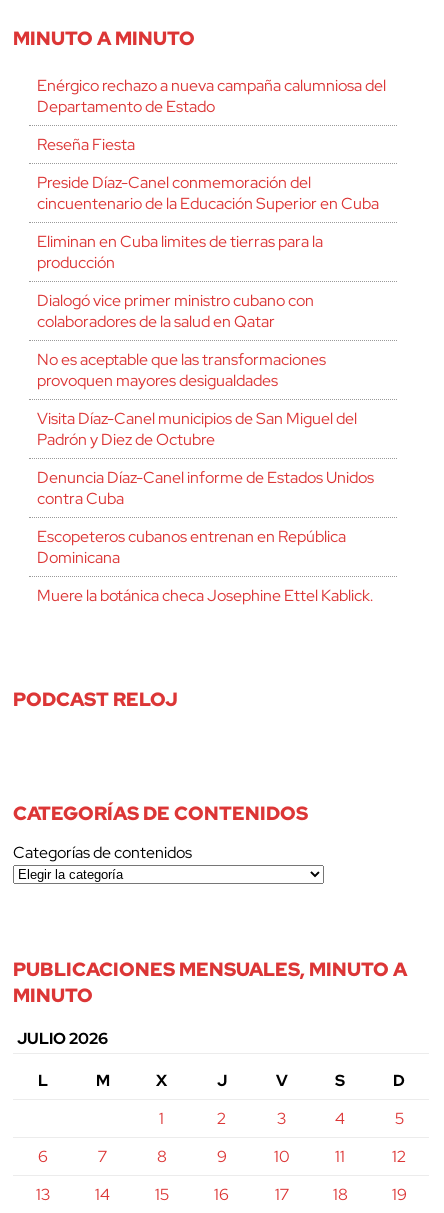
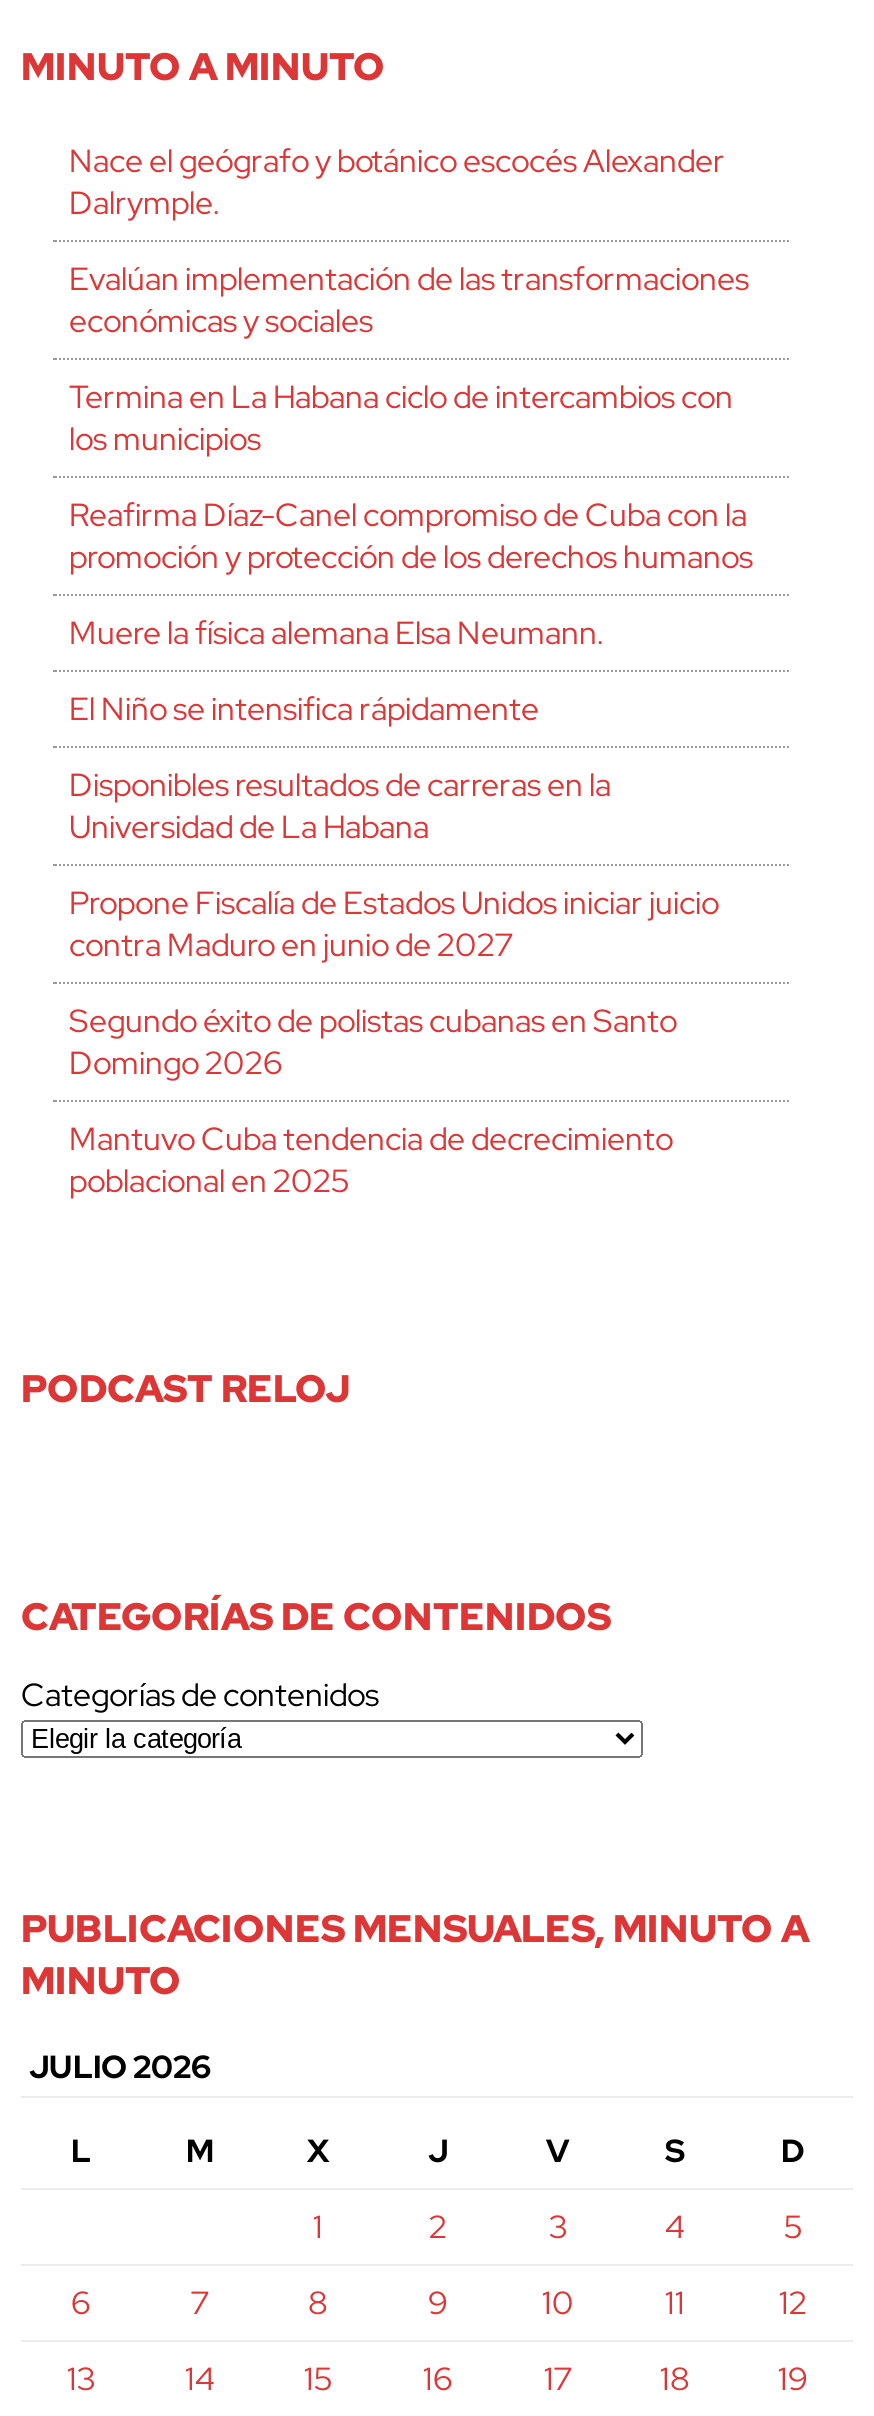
[37,74,386,116] Enérgico rechazo a nueva campaña calumniosa del | Departamento de Estado -> [69,139,725,223] Nace el geógrafo y botánico escocés Alexander | Dalrymple.
[37,133,135,154] Reseña Fiesta -> [69,257,749,341] Evalúan implementación de las transformaciones | económicas y sociales
[37,171,379,213] Preside Díaz-Canel conmemoración del | cincuentenario de la Educación Superior en Cuba -> [69,375,733,459] Termina en La Habana ciclo de intercambios con | los municipios
[37,230,323,272] Eliminan en Cuba limites de tierras para la | producción -> [69,493,753,577] Reafirma Díaz-Canel compromiso de Cuba con la | promoción y protección de los derechos humanos
[37,289,314,331] Dialogó vice primer ministro cubano con | colaboradores de la salud en Qatar -> [69,611,603,653] Muere la física alemana Elsa Neumann.
[37,348,326,390] No es aceptable que las transformaciones | provoquen mayores desigualdades -> [69,687,539,729] El Niño se intensifica rápidamente
[37,407,357,449] Visita Díaz-Canel municipios de San Miguel del | Padrón y Diez de Octubre -> [69,763,611,847] Disponibles resultados de carreras en la | Universidad de La Habana
[37,466,374,508] Denuncia Díaz-Canel informe de Estados Unidos | contra Cuba -> [69,881,719,965] Propone Fiscalía de Estados Unidos iniciar juicio | contra Maduro en junio de 2027
[37,525,346,567] Escopeteros cubanos entrenan en República | Dominicana -> [69,999,677,1083] Segundo éxito de polistas cubanas en Santo | Domingo 2026
[37,584,373,605] Muere la botánica checa Josephine Ettel Kablick. -> [69,1117,673,1201] Mantuvo Cuba tendencia de decrecimiento | poblacional en 2025

